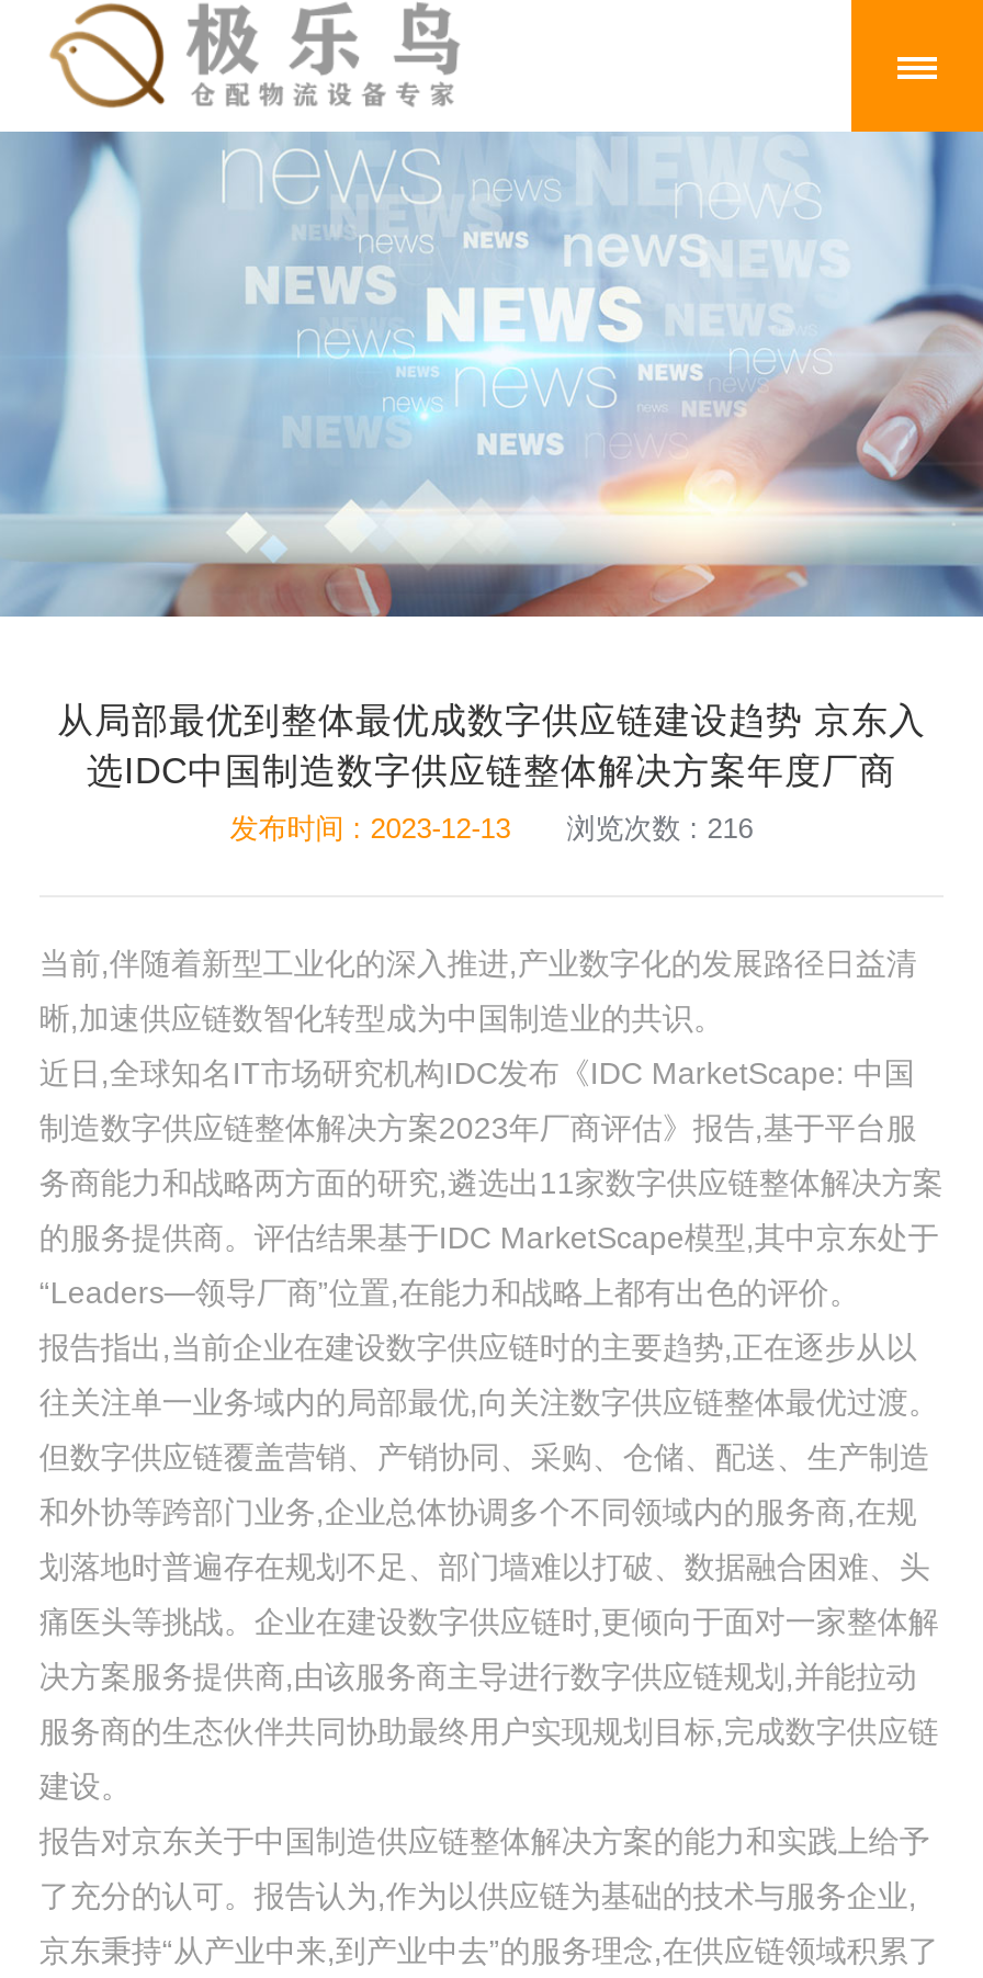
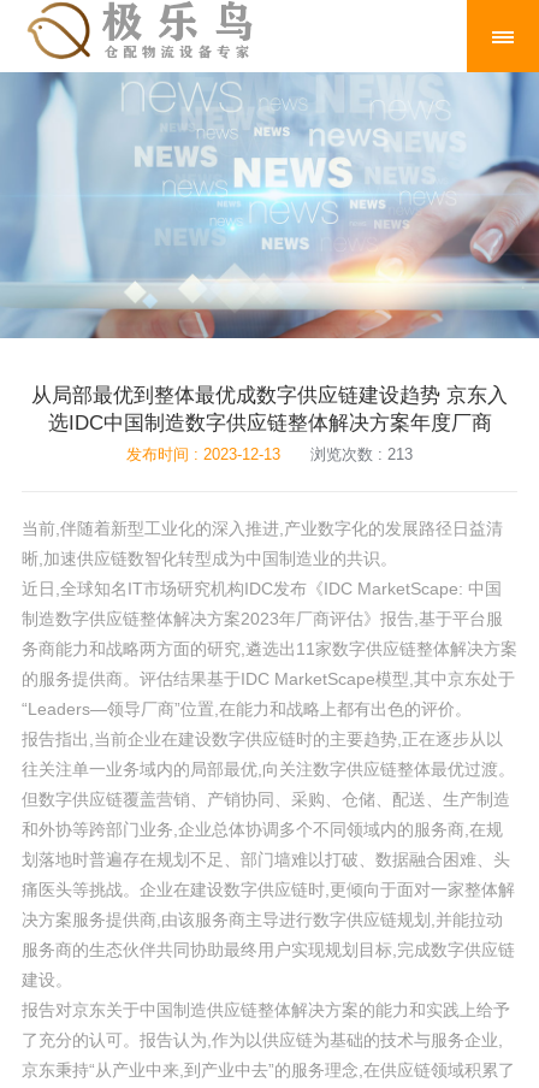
[230,812,753,845] 发布时间 : 2023-12-13 浏览次数 : 216 -> [126,445,413,463] 发布时间 : 2023-12-13 浏览次数 : 213

